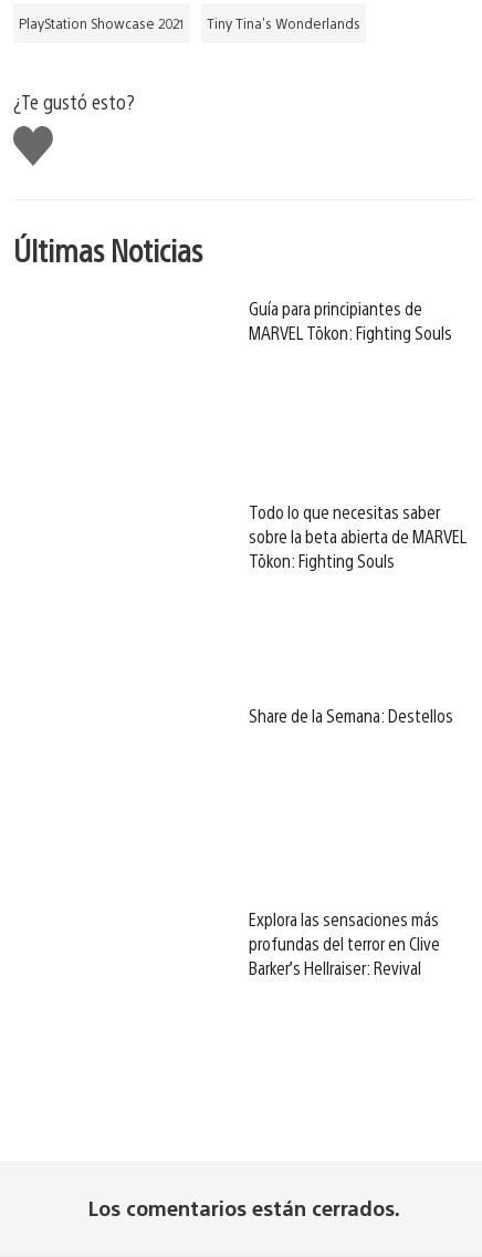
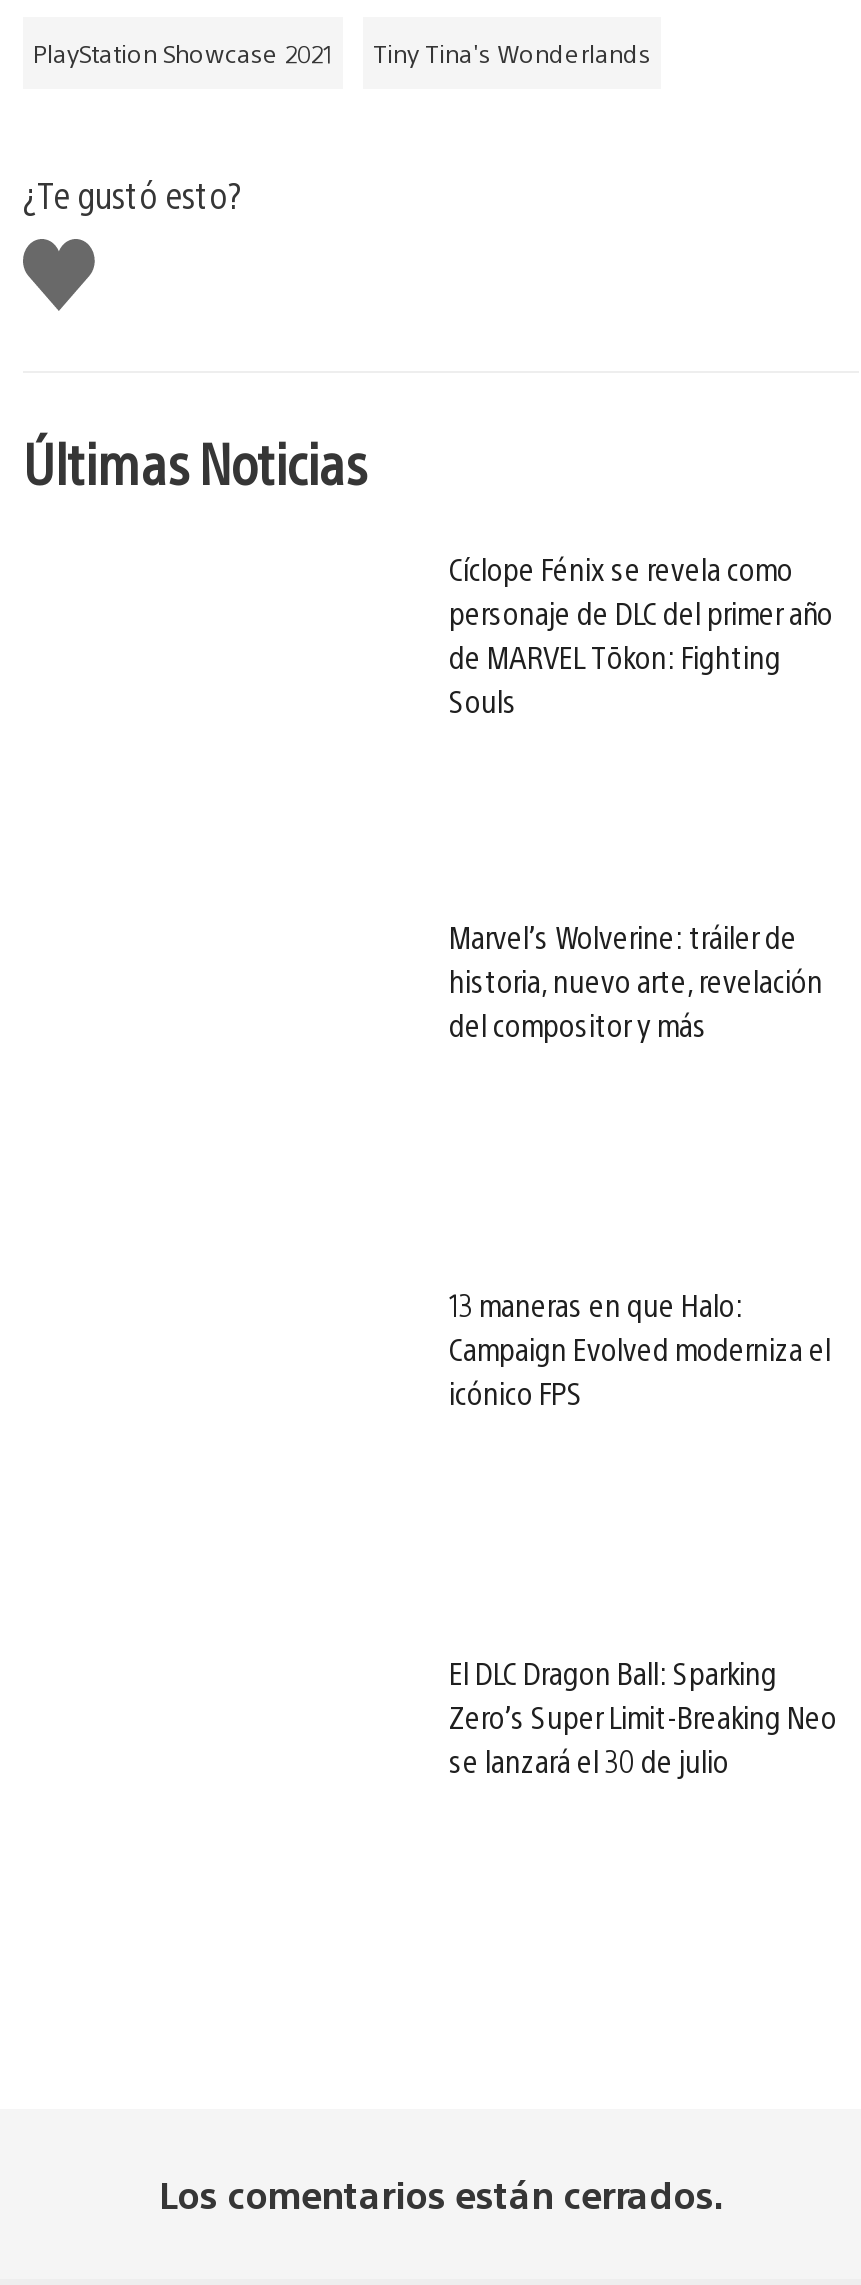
[249,297,452,344] Guía para principiantes de | MARVEL Tōkon: Fighting Souls -> [449,547,833,721] Cíclope Fénix se revela como | personaje de DLC del primer año | de MARVEL Tōkon: Fighting | Souls
[249,500,467,572] Todo lo que necesitas saber | sobre la beta abierta de MARVEL | Tōkon: Fighting Souls -> [449,915,823,1045] Marvel’s Wolverine: tráiler de | historia, nuevo arte, revelación | del compositor y más
[249,704,453,727] Share de la Semana: Destellos -> [449,1283,831,1413] 13 maneras en que Halo: | Campaign Evolved moderniza el | icónico FPS
[249,907,440,979] Explora las sensaciones más | profundas del terror en Clive | Barker’s Hellraiser: Revival -> [449,1651,837,1781] El DLC Dragon Ball: Sparking | Zero’s Super Limit-Breaking Neo | se lanzará el 30 de julio

